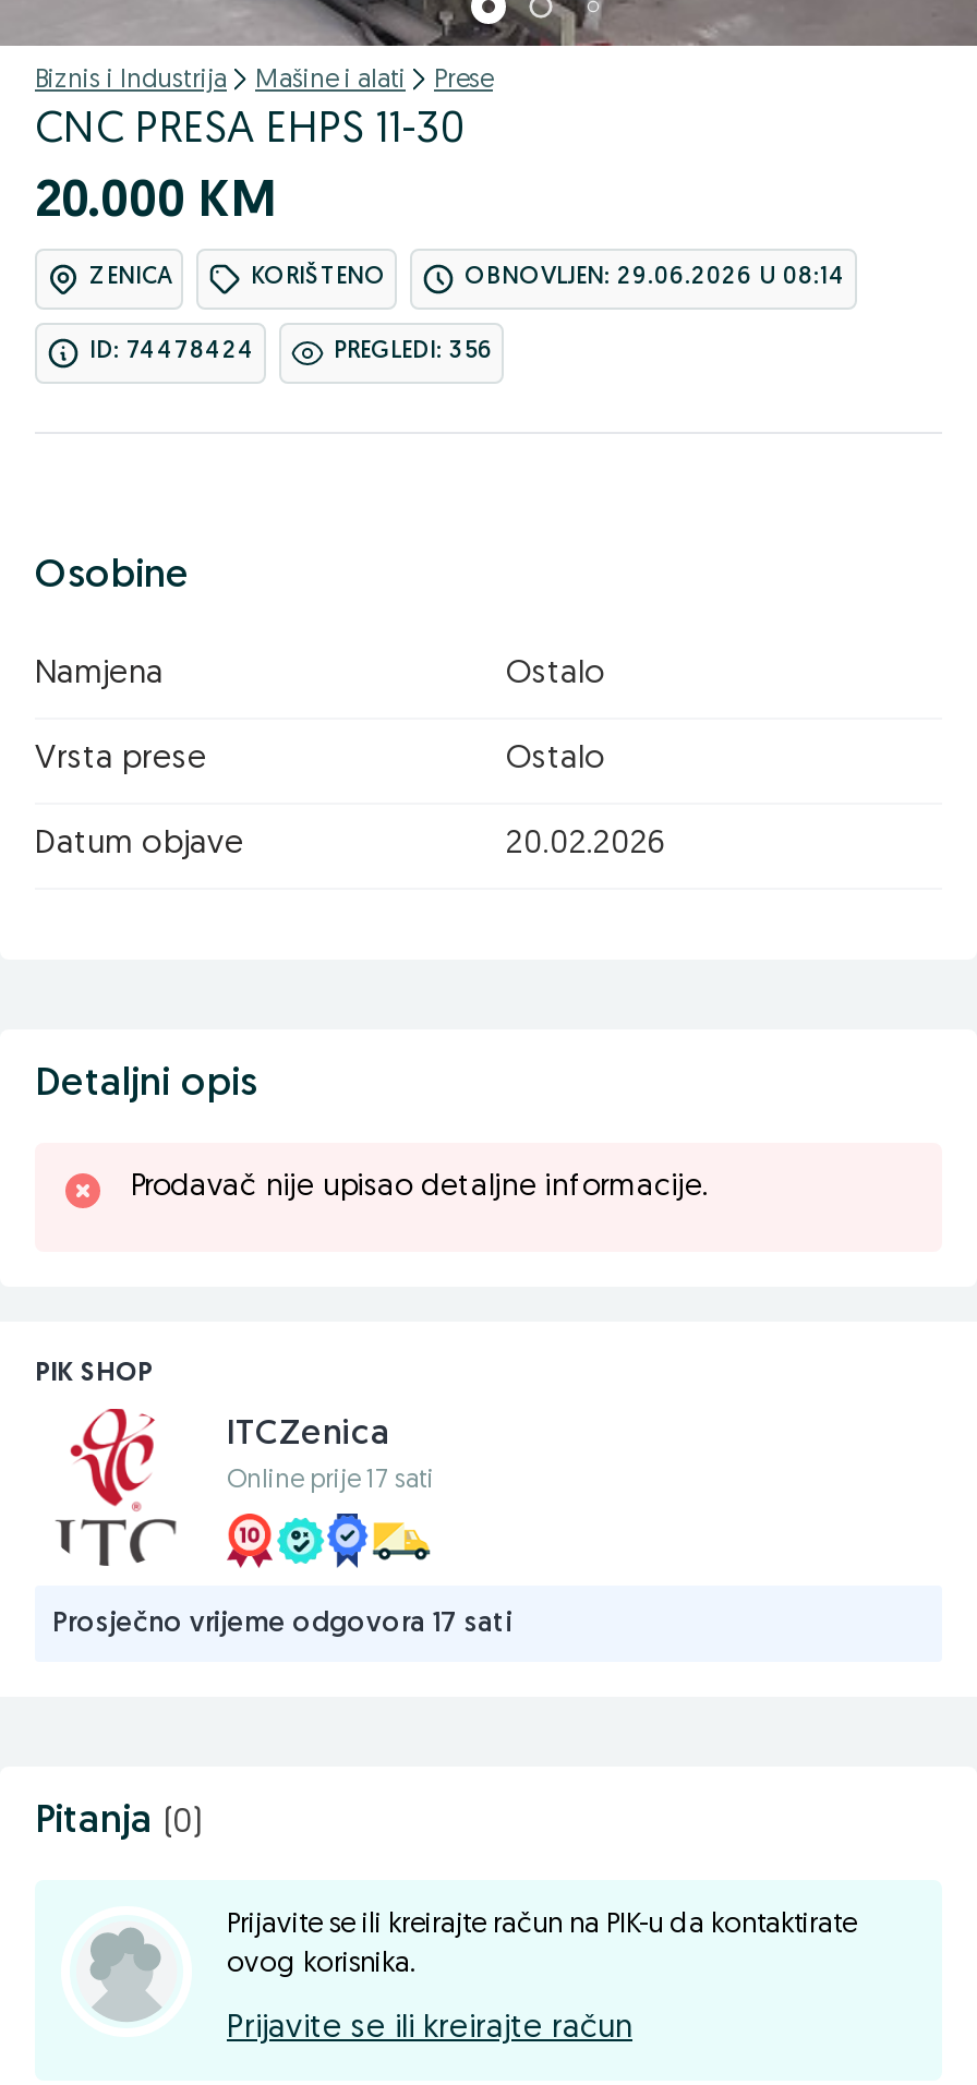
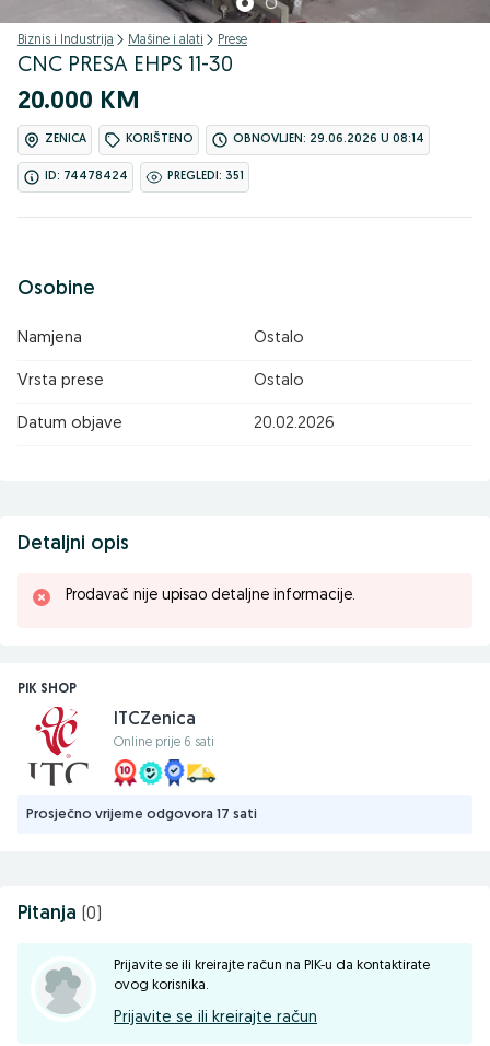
[334,340,493,364] PREGLEDI: 356 -> [167,171,244,183] PREGLEDI: 351
[227,1468,434,1494] Online prije 17 sati -> [114,736,214,749] Online prije 6 sati

